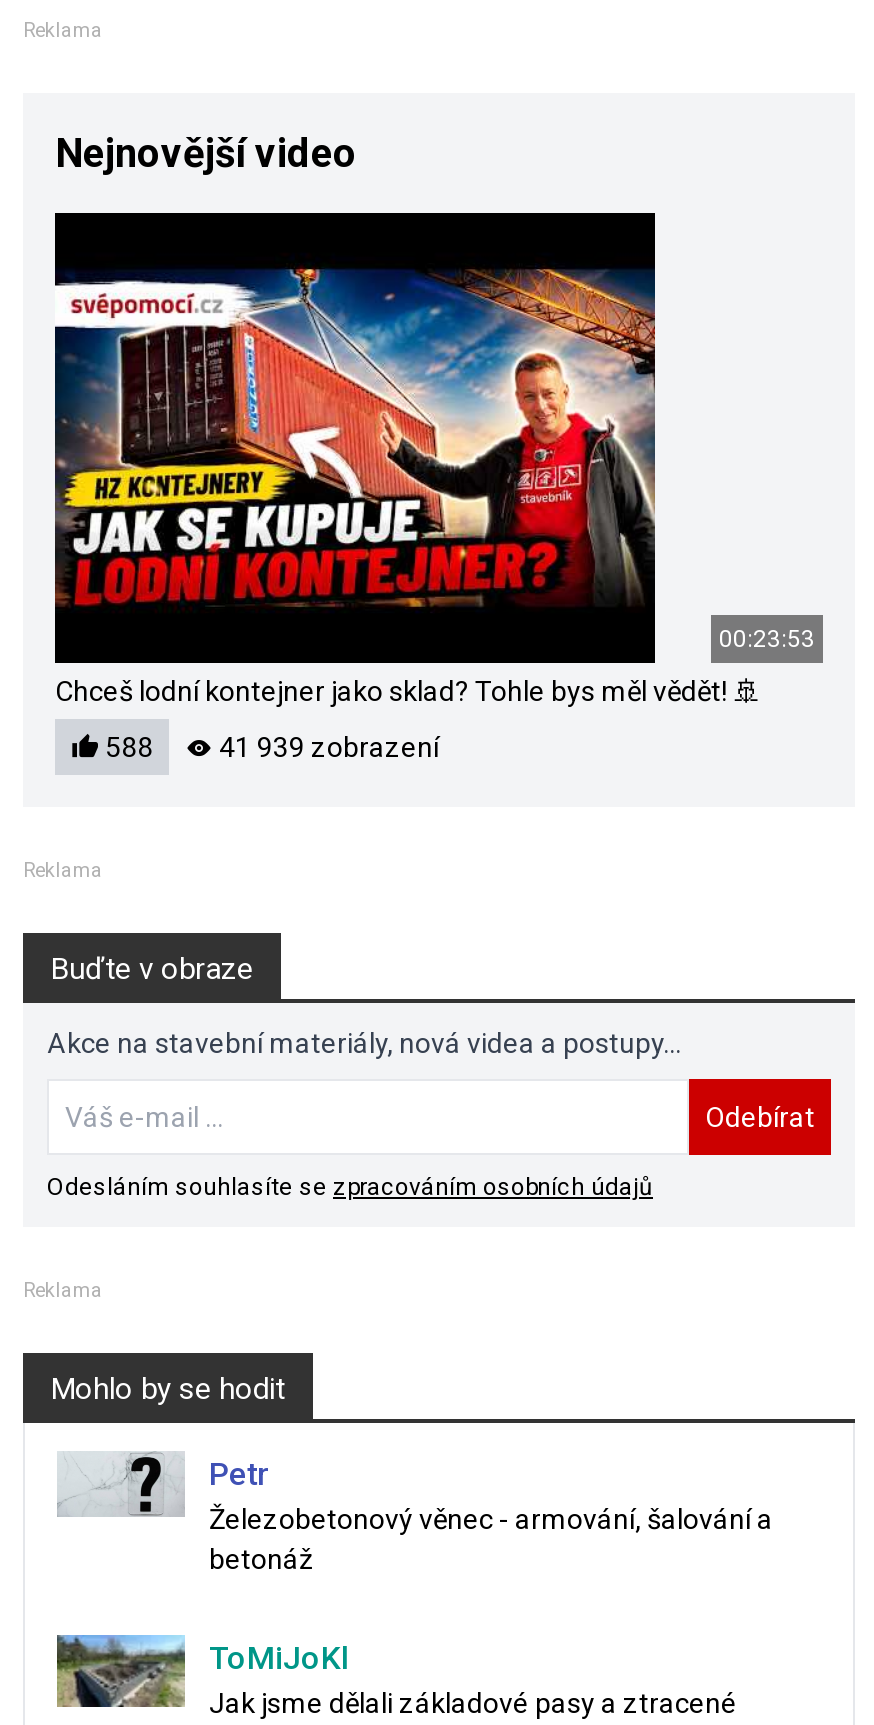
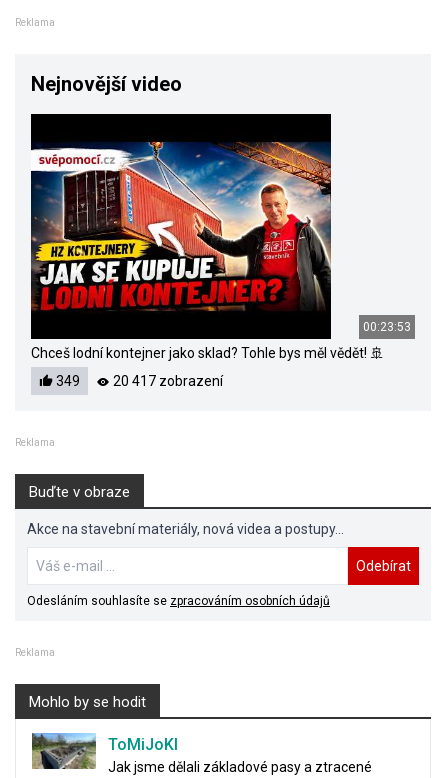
[99,731,153,763] 588 -> [53,373,80,389] 349
[213,731,439,763] 41 939 zobrazení -> [110,373,223,389] 20 417 zobrazení
[59,1451,773,1575] [image] | Petr | Železobetonový věnec - armování, šalování a | betonáž -> none

